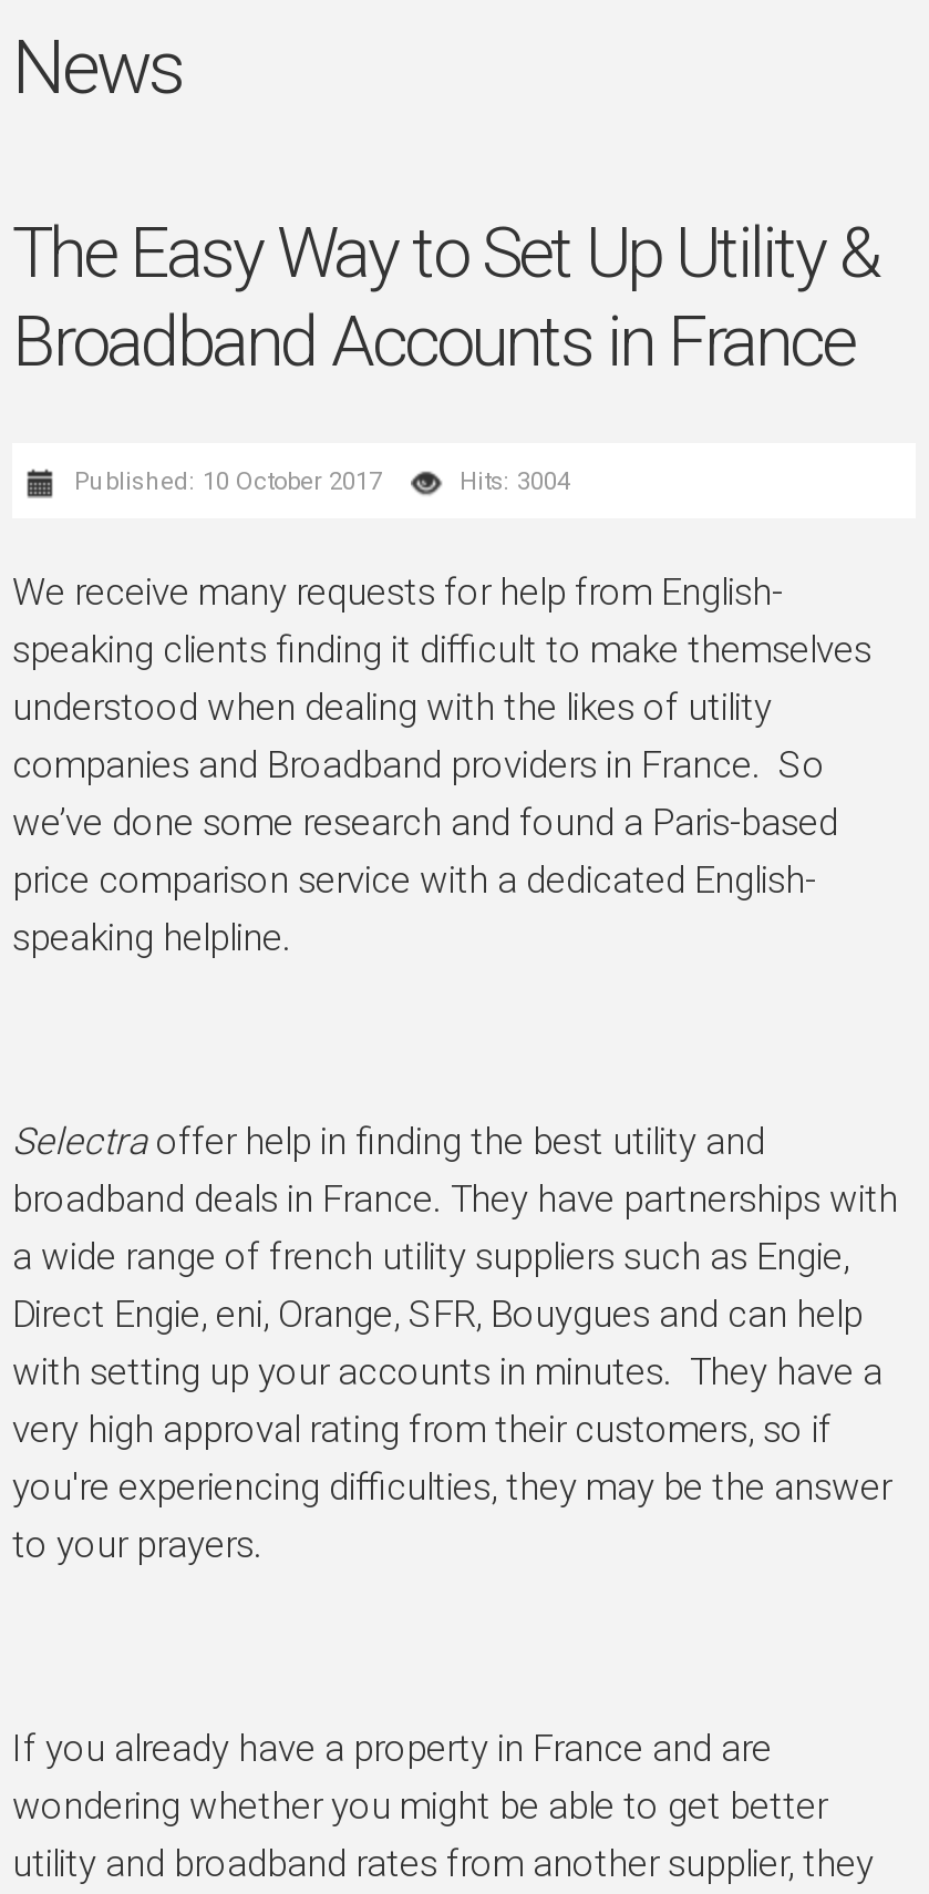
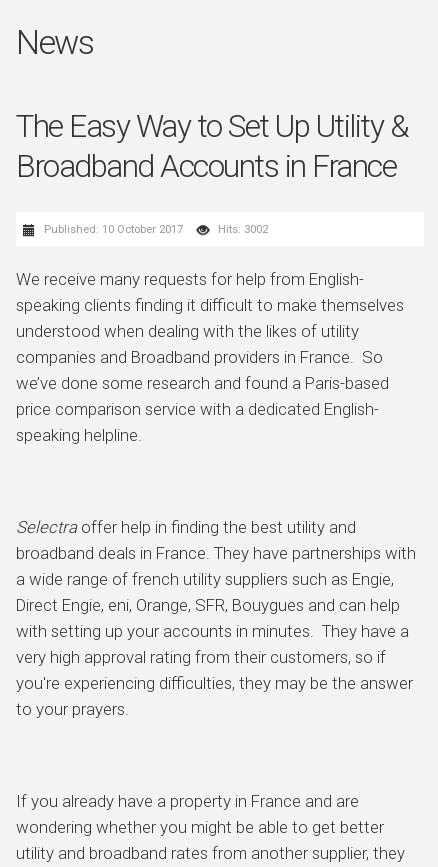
[460,468,570,497] Hits: 3004 -> [218,223,268,236] Hits: 3002

